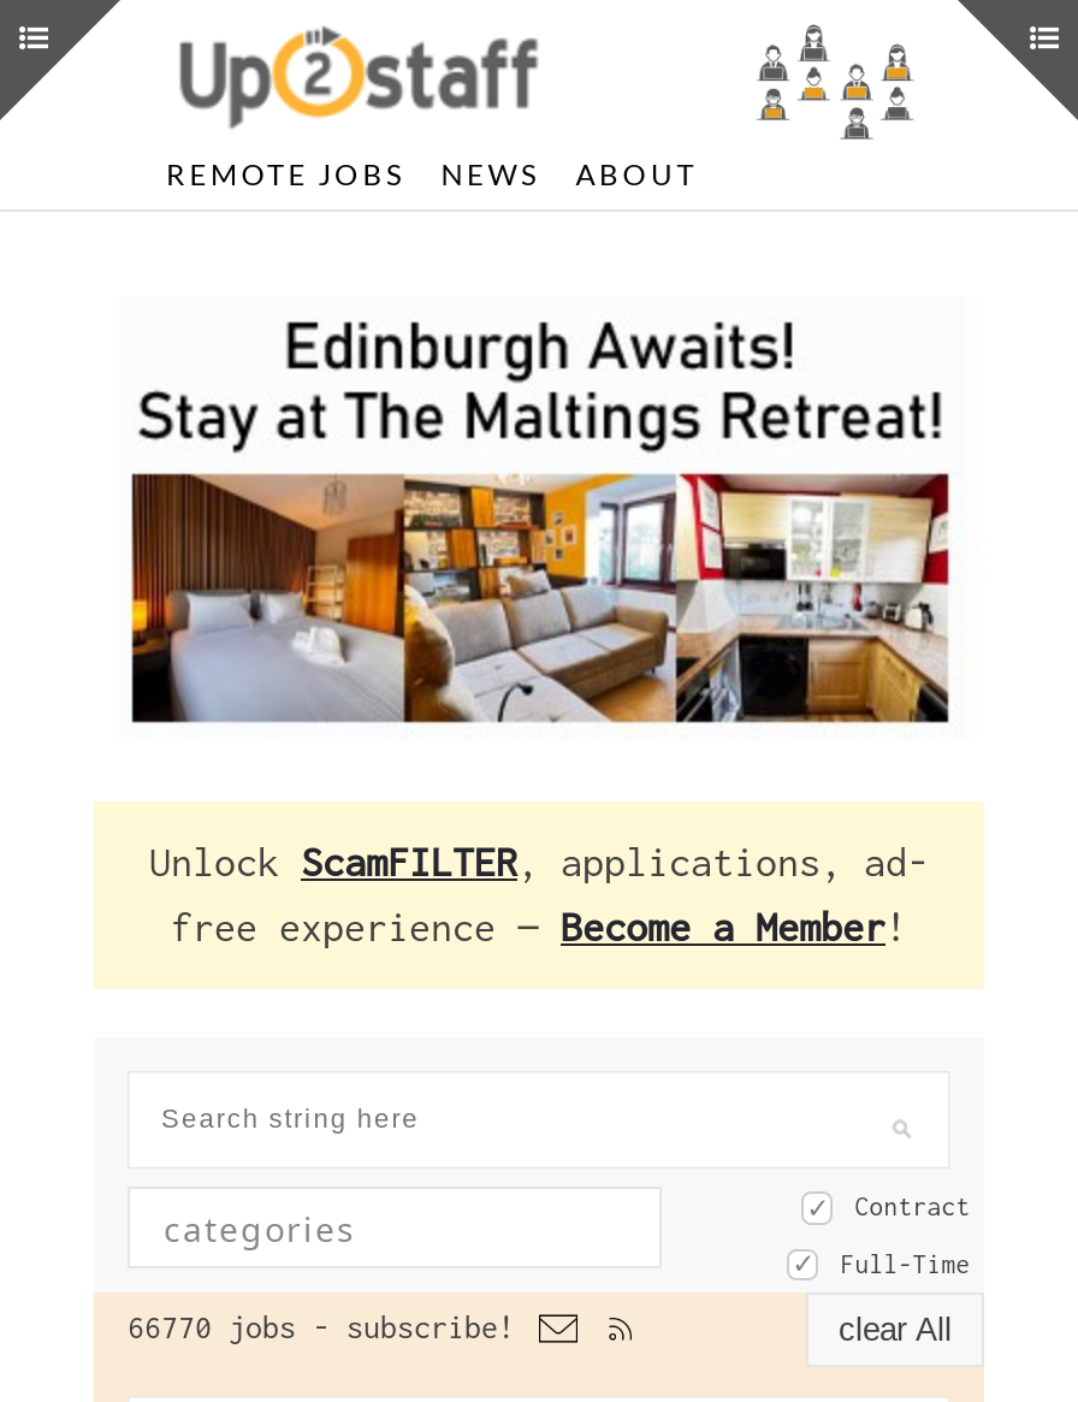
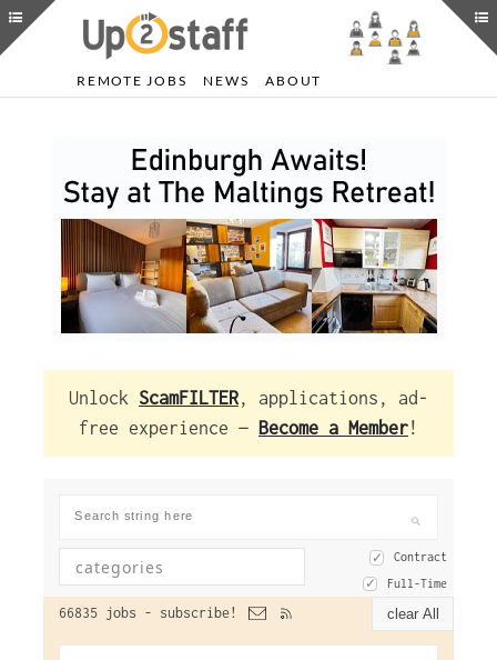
[128,1310,515,1346] 66770 jobs - subscribe! -> [59,605,237,622] 66835 jobs - subscribe!

